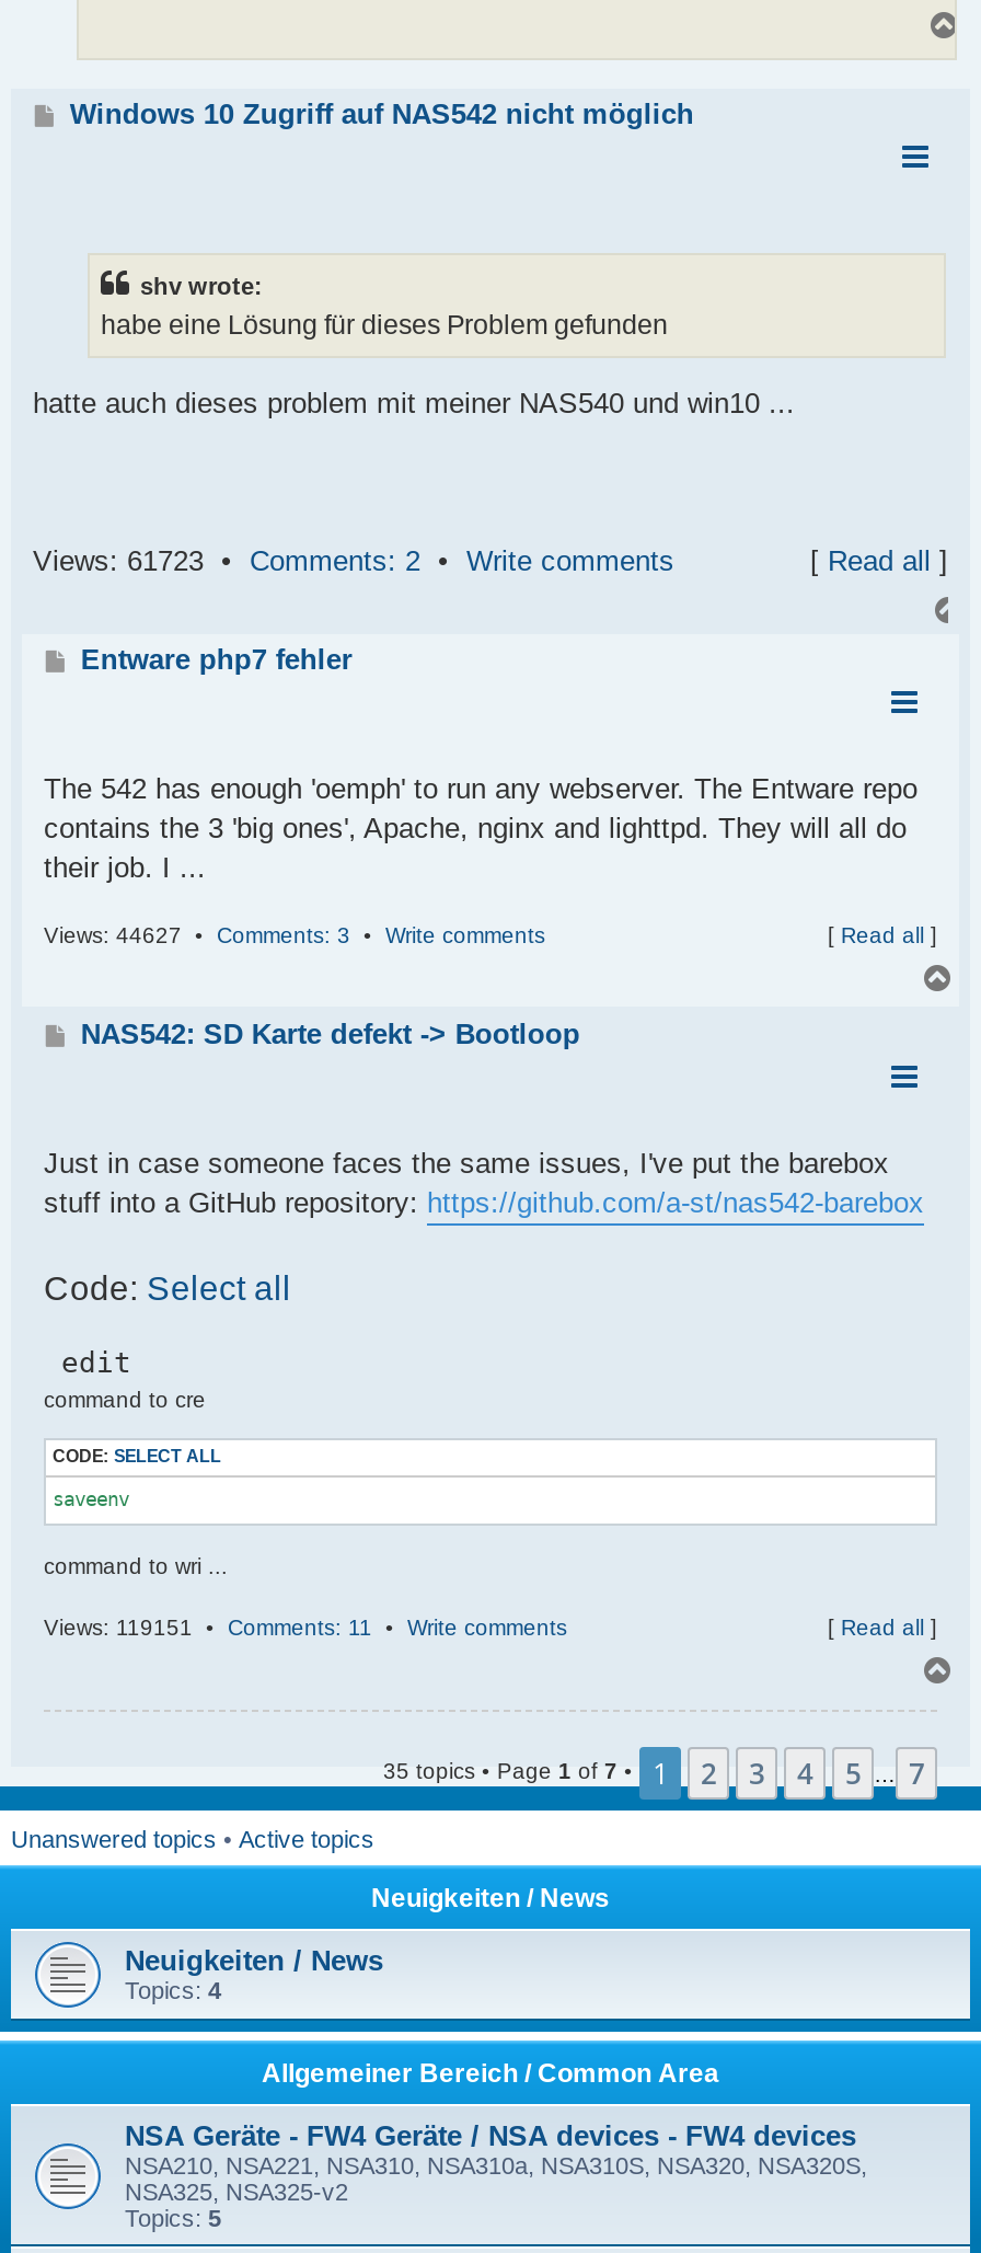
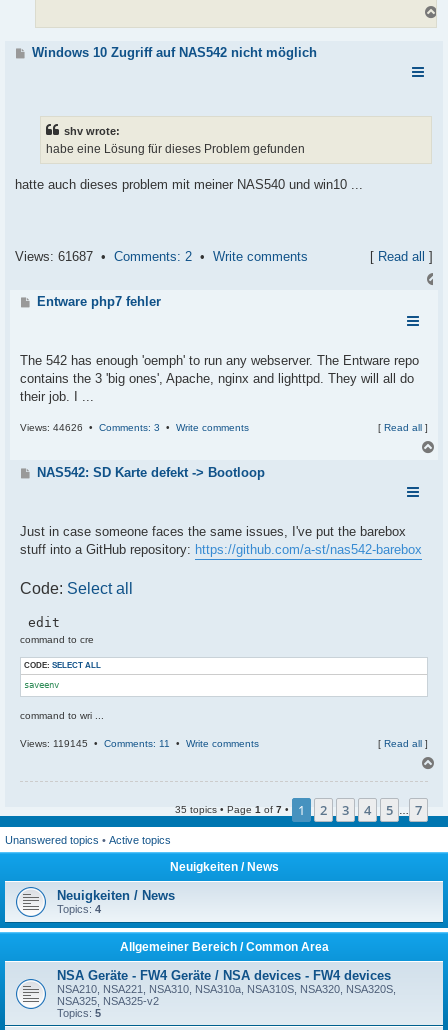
[33,544,674,577] Views: 61723 • Comments: 2 • Write comments -> [15,249,308,264] Views: 61687 • Comments: 2 • Write comments
[44,923,545,947] Views: 44627 • Comments: 3 • Write comments -> [20,422,249,433] Views: 44626 • Comments: 3 • Write comments
[44,1617,567,1641] Views: 119151 • Comments: 11 • Write comments -> [20,738,259,749] Views: 119145 • Comments: 11 • Write comments

